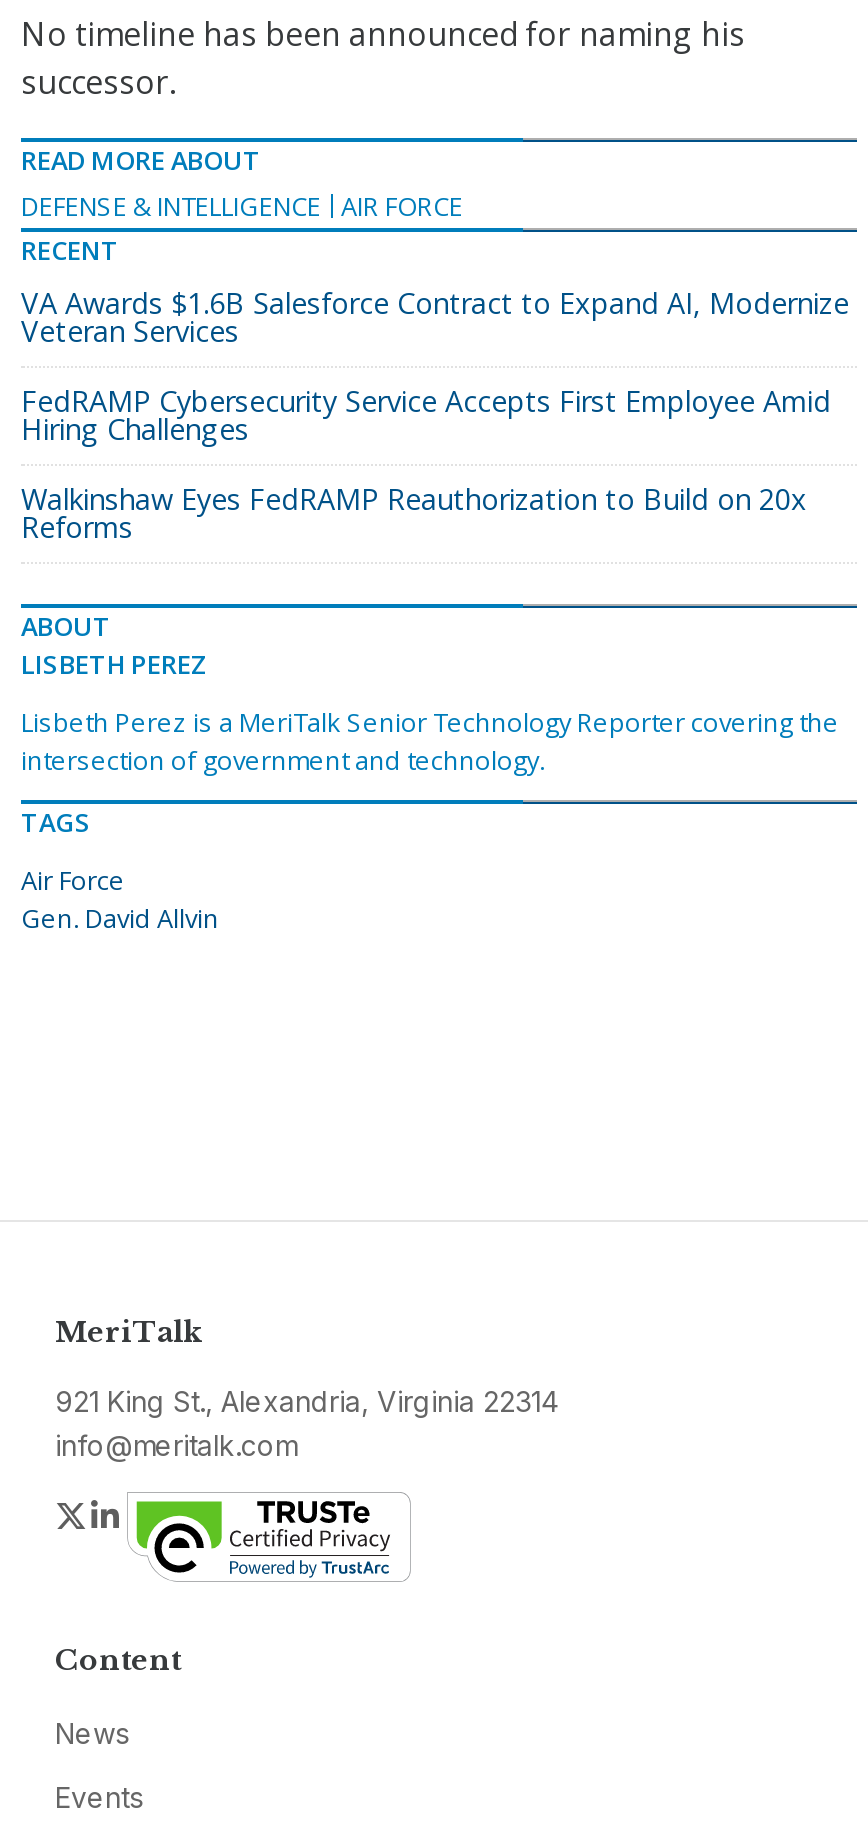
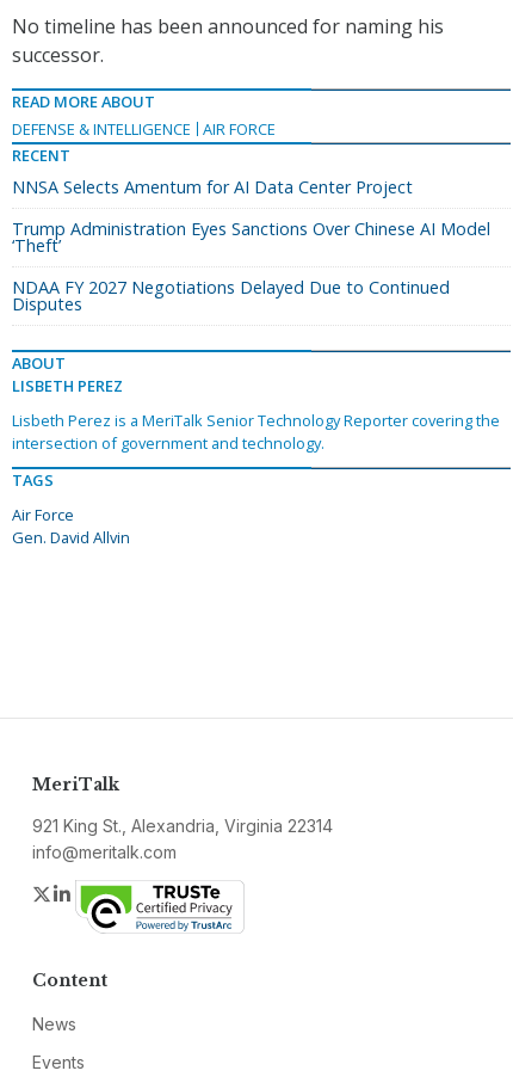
[21,284,849,350] VA Awards $1.6B Salesforce Contract to Expand AI, Modernize | Veteran Services -> [12,176,413,198] NNSA Selects Amentum for AI Data Center Project
[21,382,831,448] FedRAMP Cybersecurity Service Accepts First Employee Amid | Hiring Challenges -> [12,217,490,257] Trump Administration Eyes Sanctions Over Chinese AI Model | ‘Theft’
[21,480,807,546] Walkinshaw Eyes FedRAMP Reauthorization to Build on 20x | Reforms -> [12,276,450,315] NDAA FY 2027 Negotiations Delayed Due to Continued | Disputes

